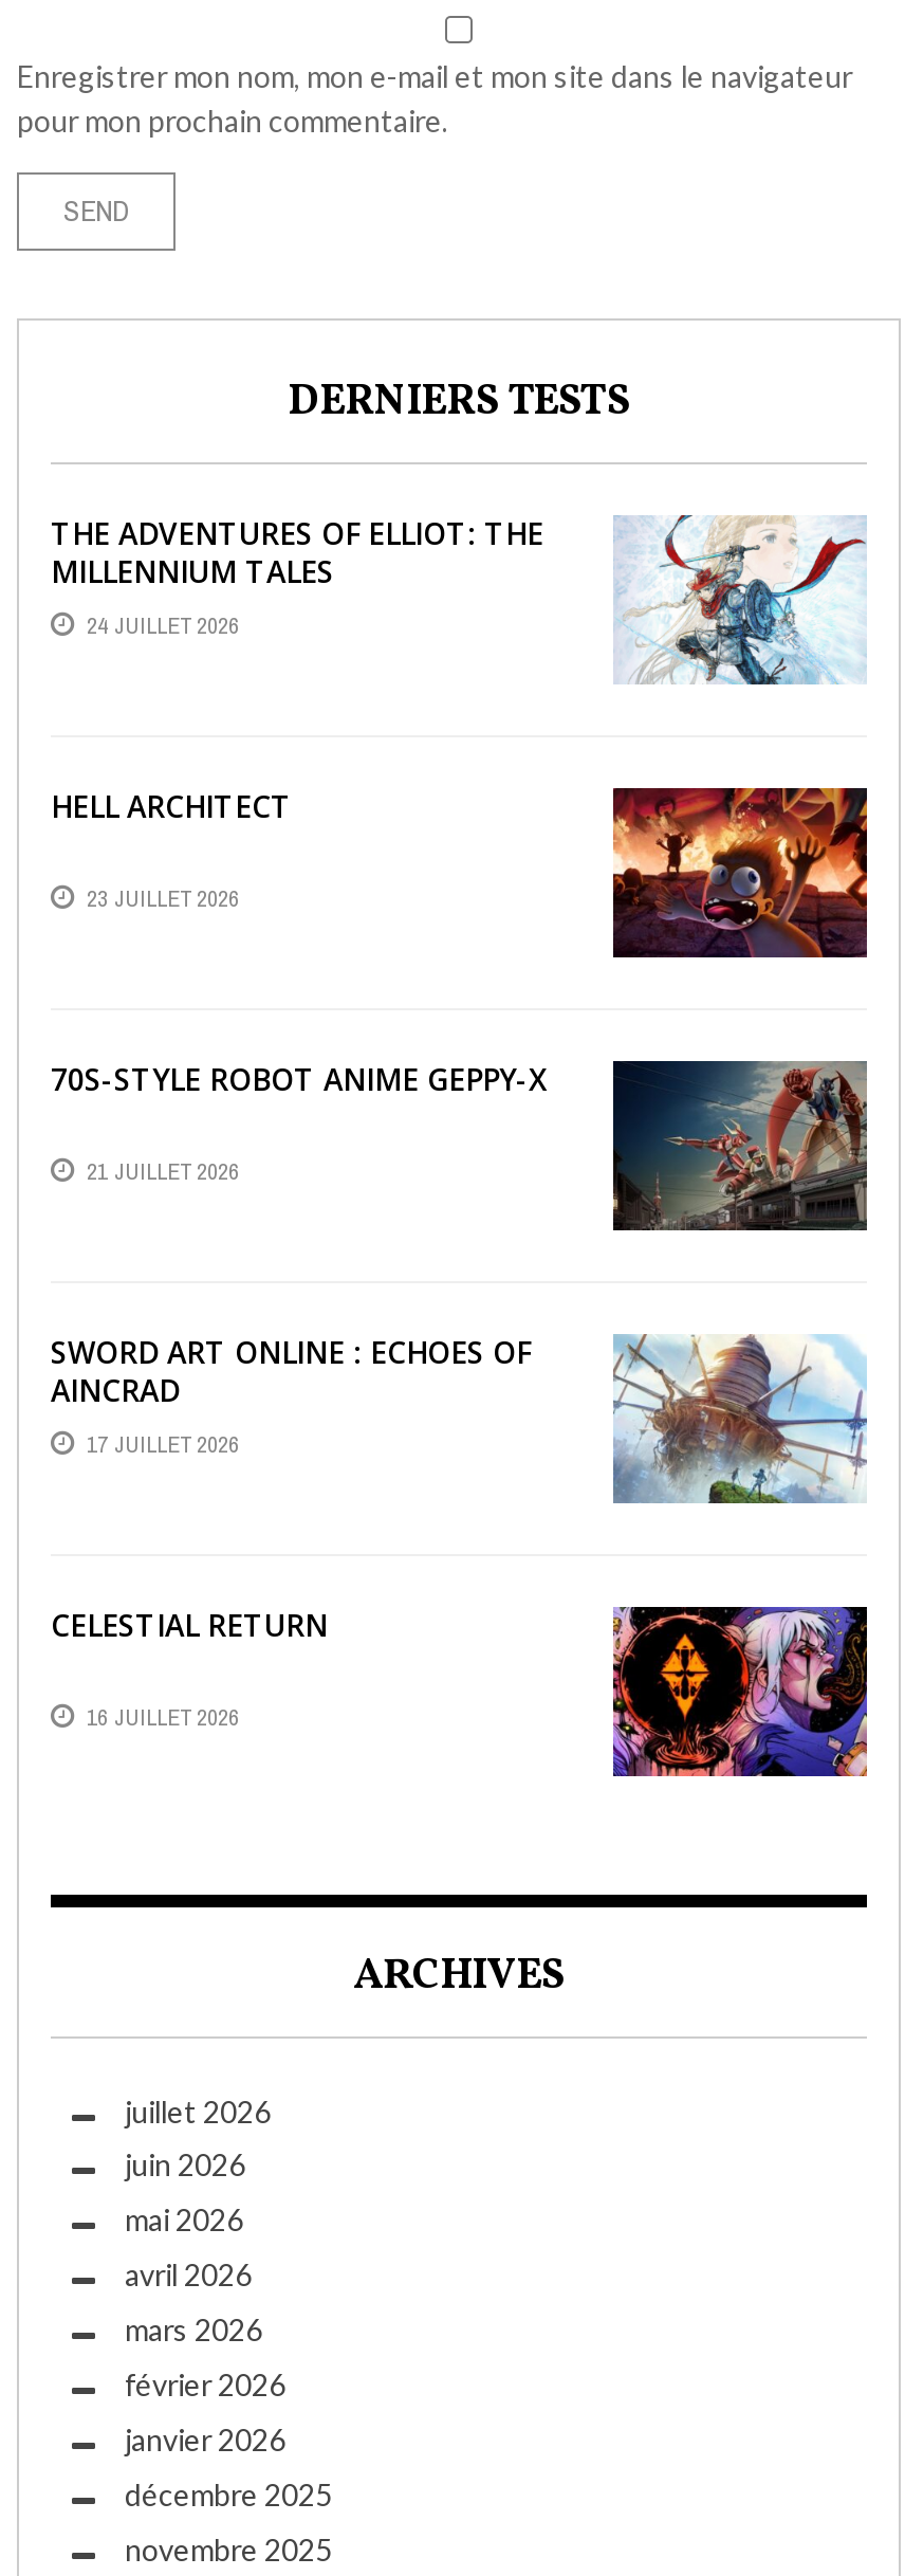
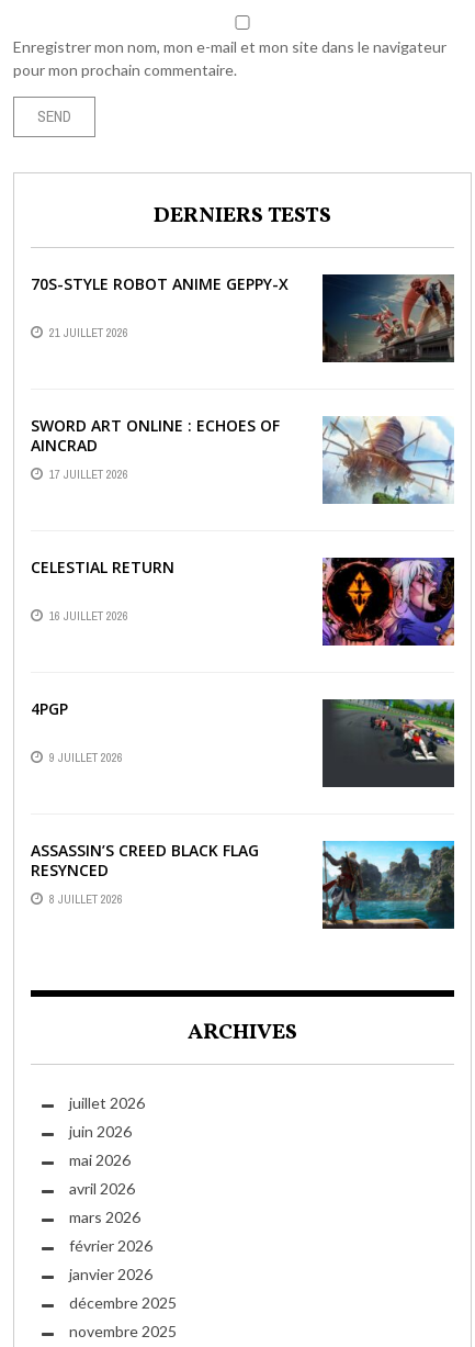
[51,512,867,687] [image] | THE ADVENTURES OF ELLIOT: THE | MILLENNIUM TALES | 24 JUILLET 2026 -> none
[51,785,292,913] HELL ARCHITECT | 23 JUILLET 2026 -> none
[611,786,869,960] [image] -> none
moved [51,1058,871,1731] -> [31,274,456,623]: [image] | 70S-STYLE ROBOT ANIME GEPPY-X | 21 JUILLET 2026 | SWORD ART ONLINE : ECHOES OF | AINCRAD | 17 JUILLET 2026 | CELESTIAL RETURN | 16 JUILLET 2026
none -> [31,699,123,765] 4PGP | 9 JUILLET 2026
none -> [31,840,259,907] ASSASSIN’S CREED BLACK FLAG | RESYNCED | 8 JUILLET 2026
none -> [321,698,455,788] [image]
none -> [321,840,455,930] [image]

